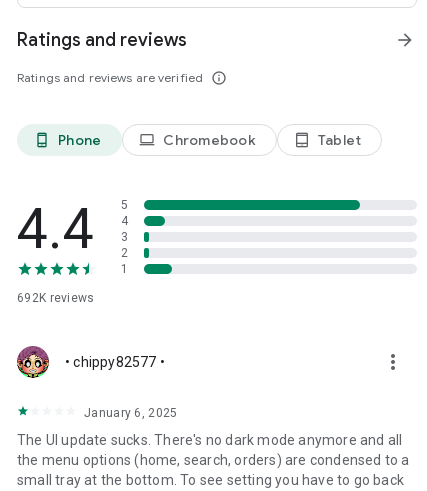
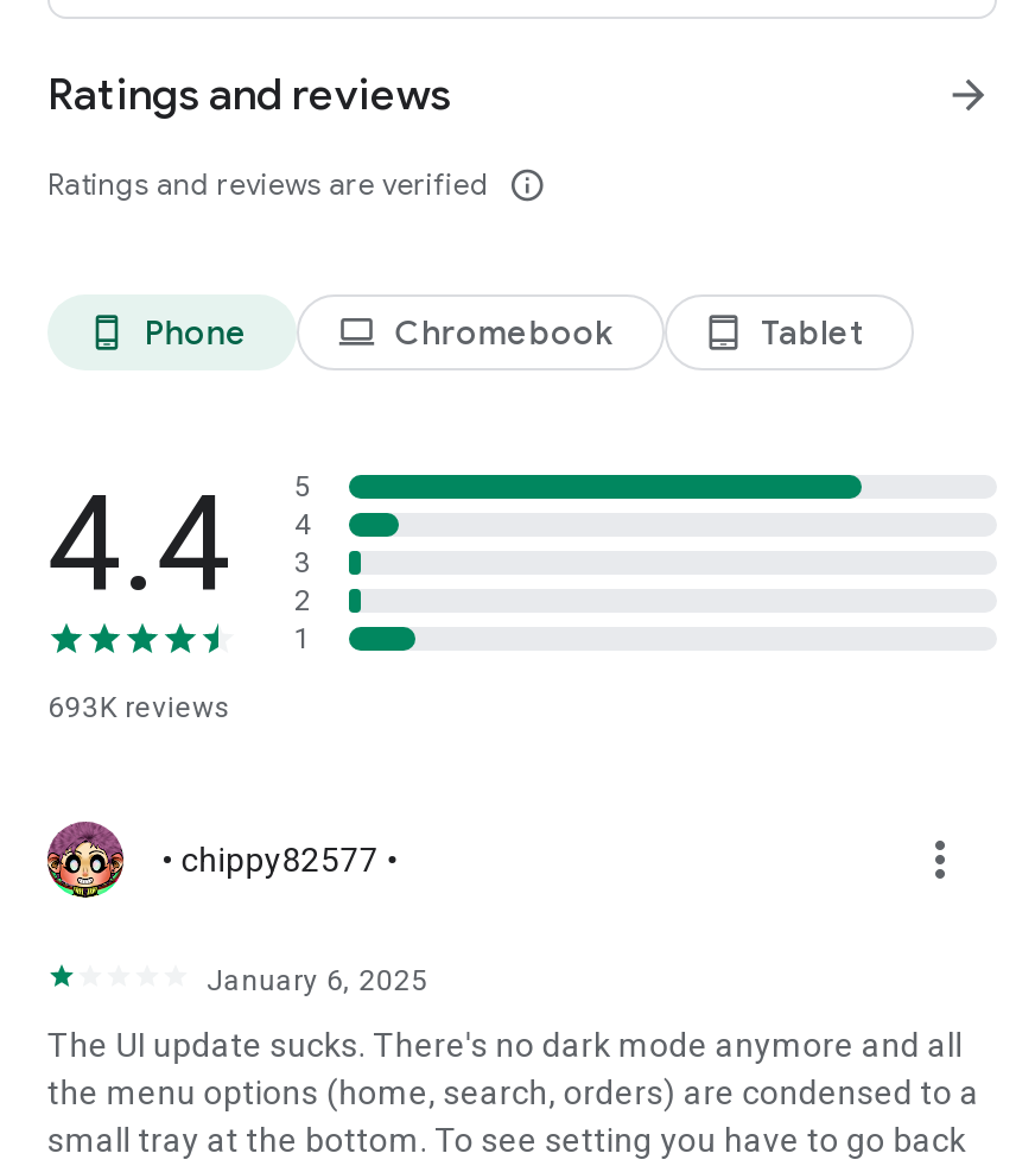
[17,291,95,305] 692K reviews -> [47,691,232,724] 693K reviews

